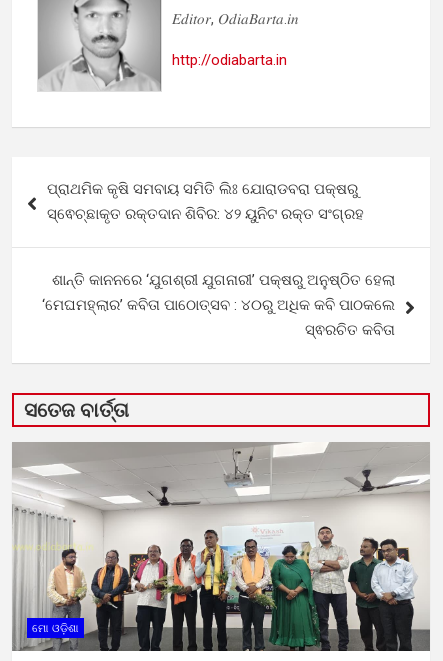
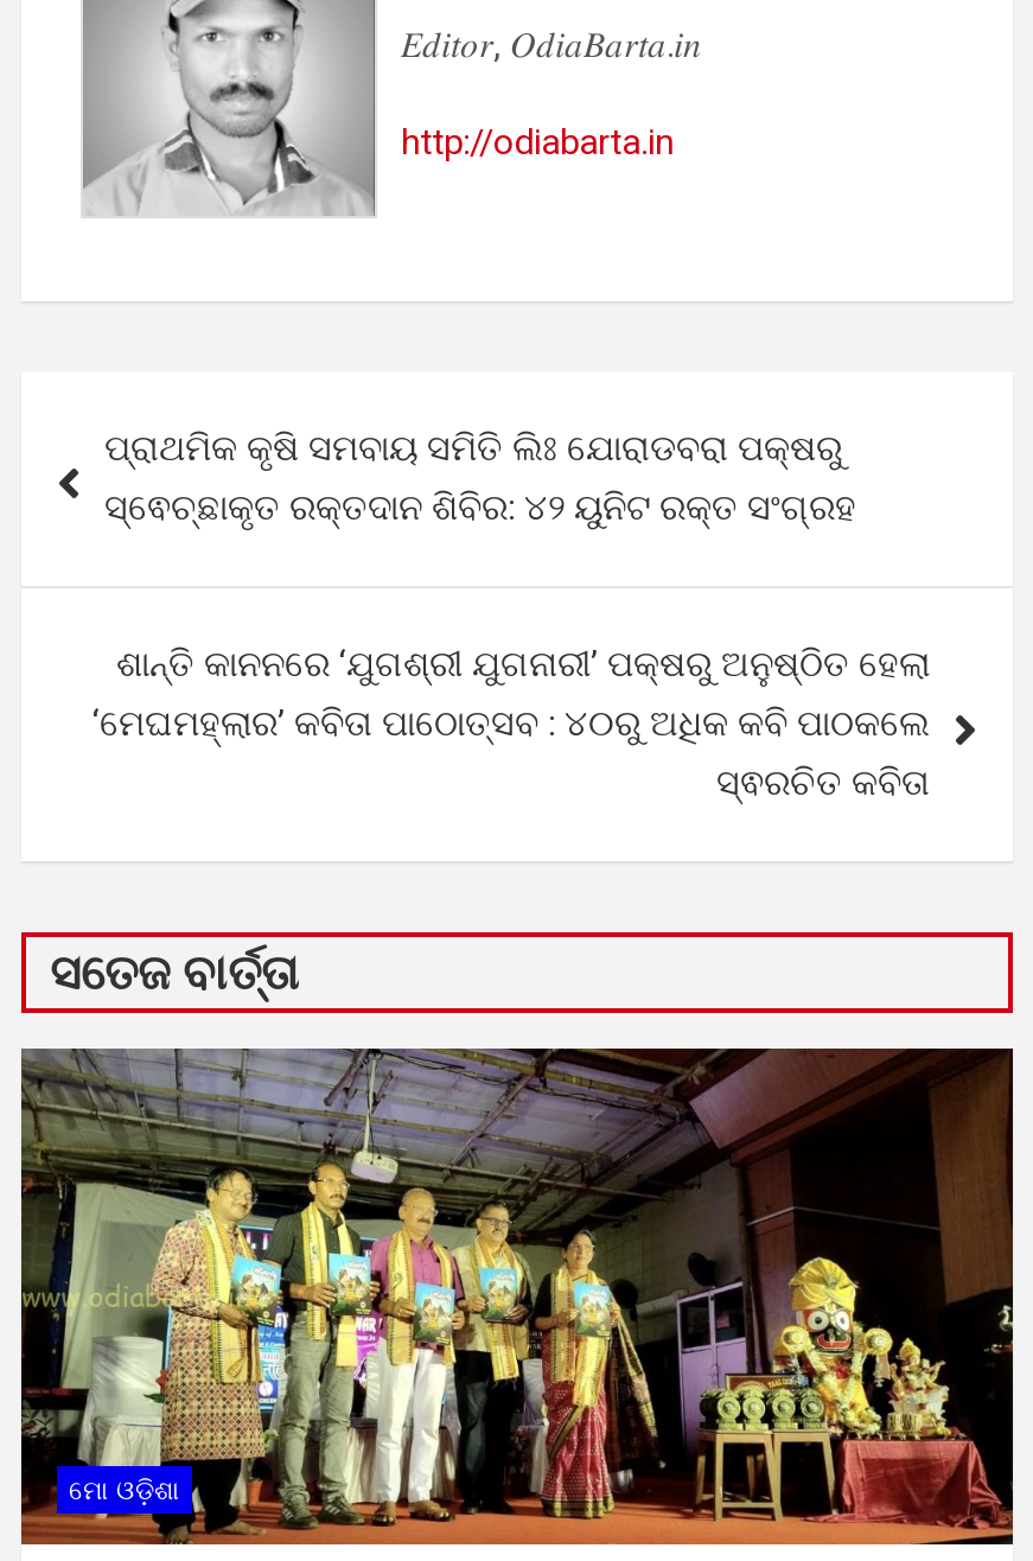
[12,442,431,652] [image] -> [19,1046,1015,1547] [image]

